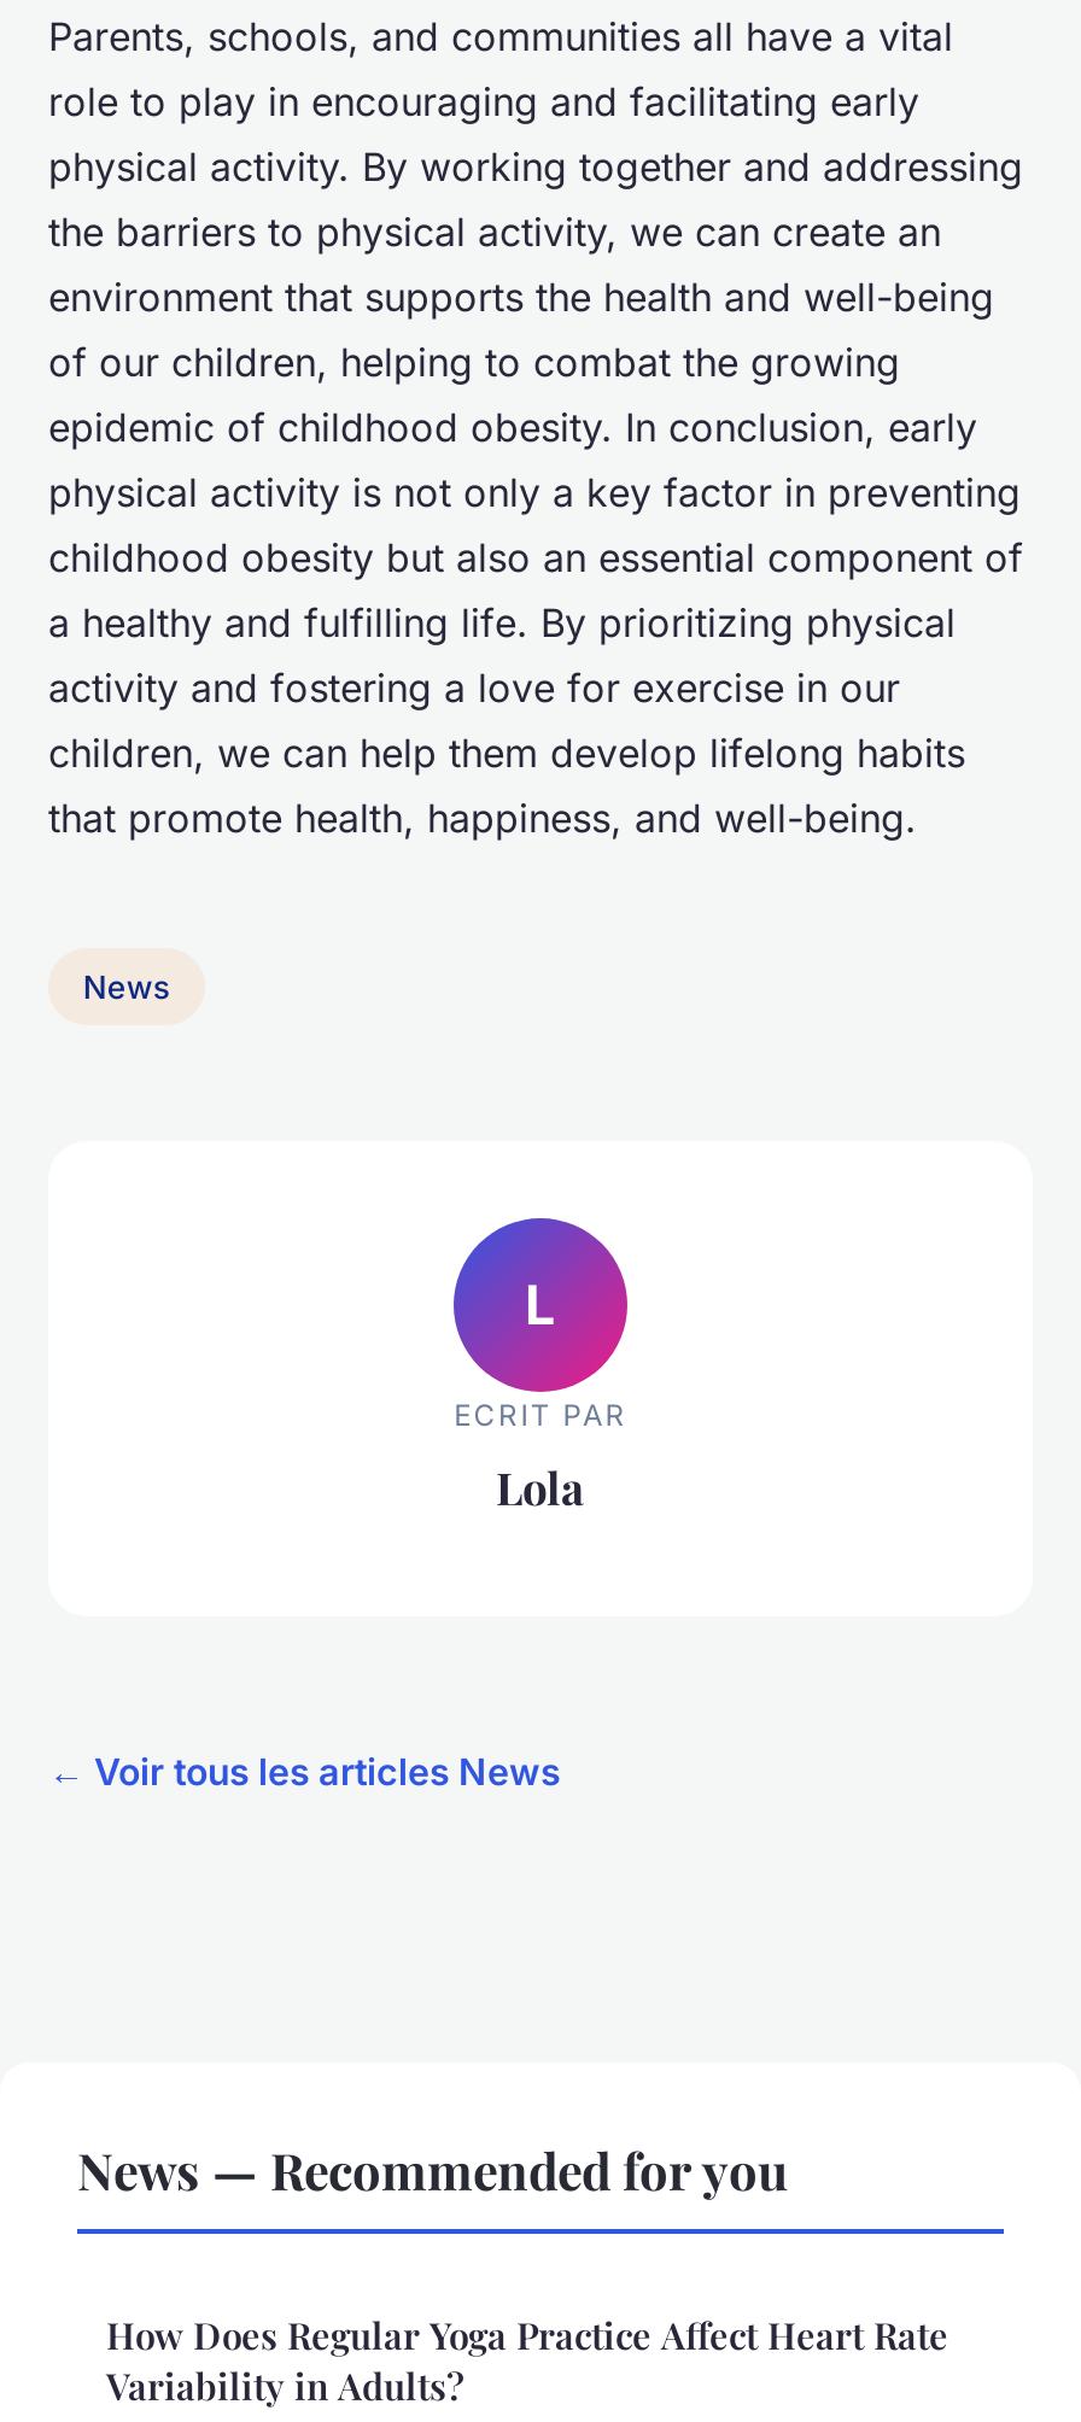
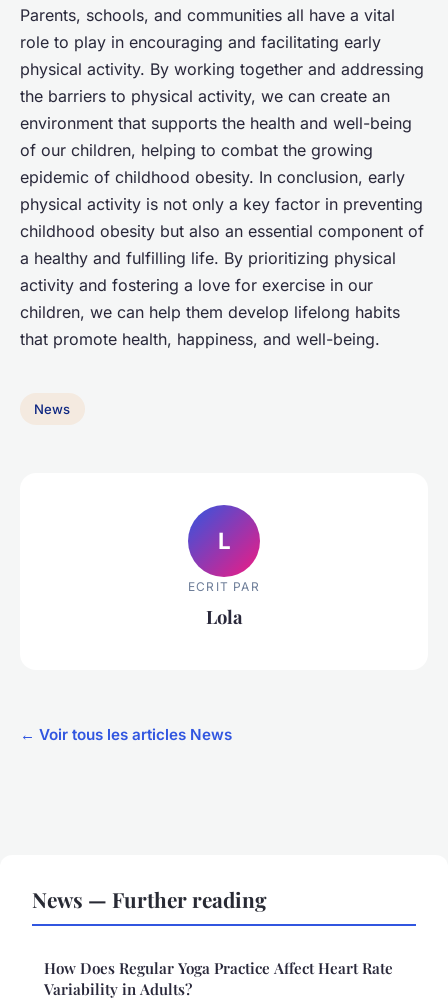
[77,2135,789,2202] News — Recommended for you -> [32,885,267,913] News — Further reading

